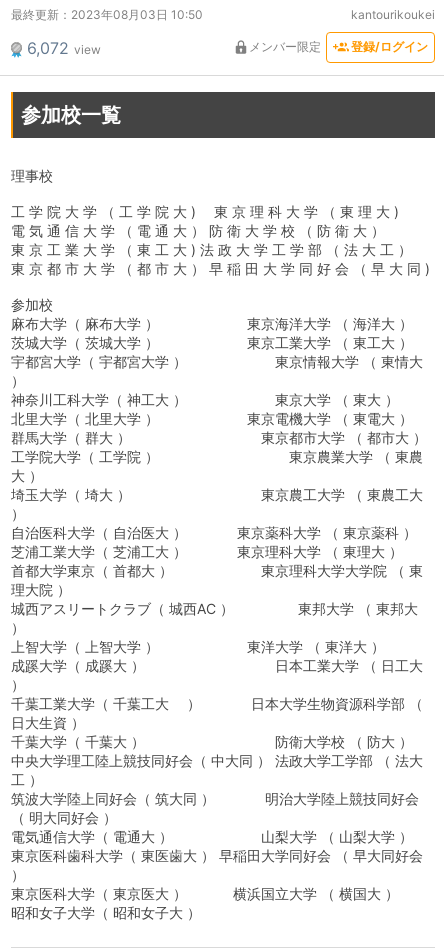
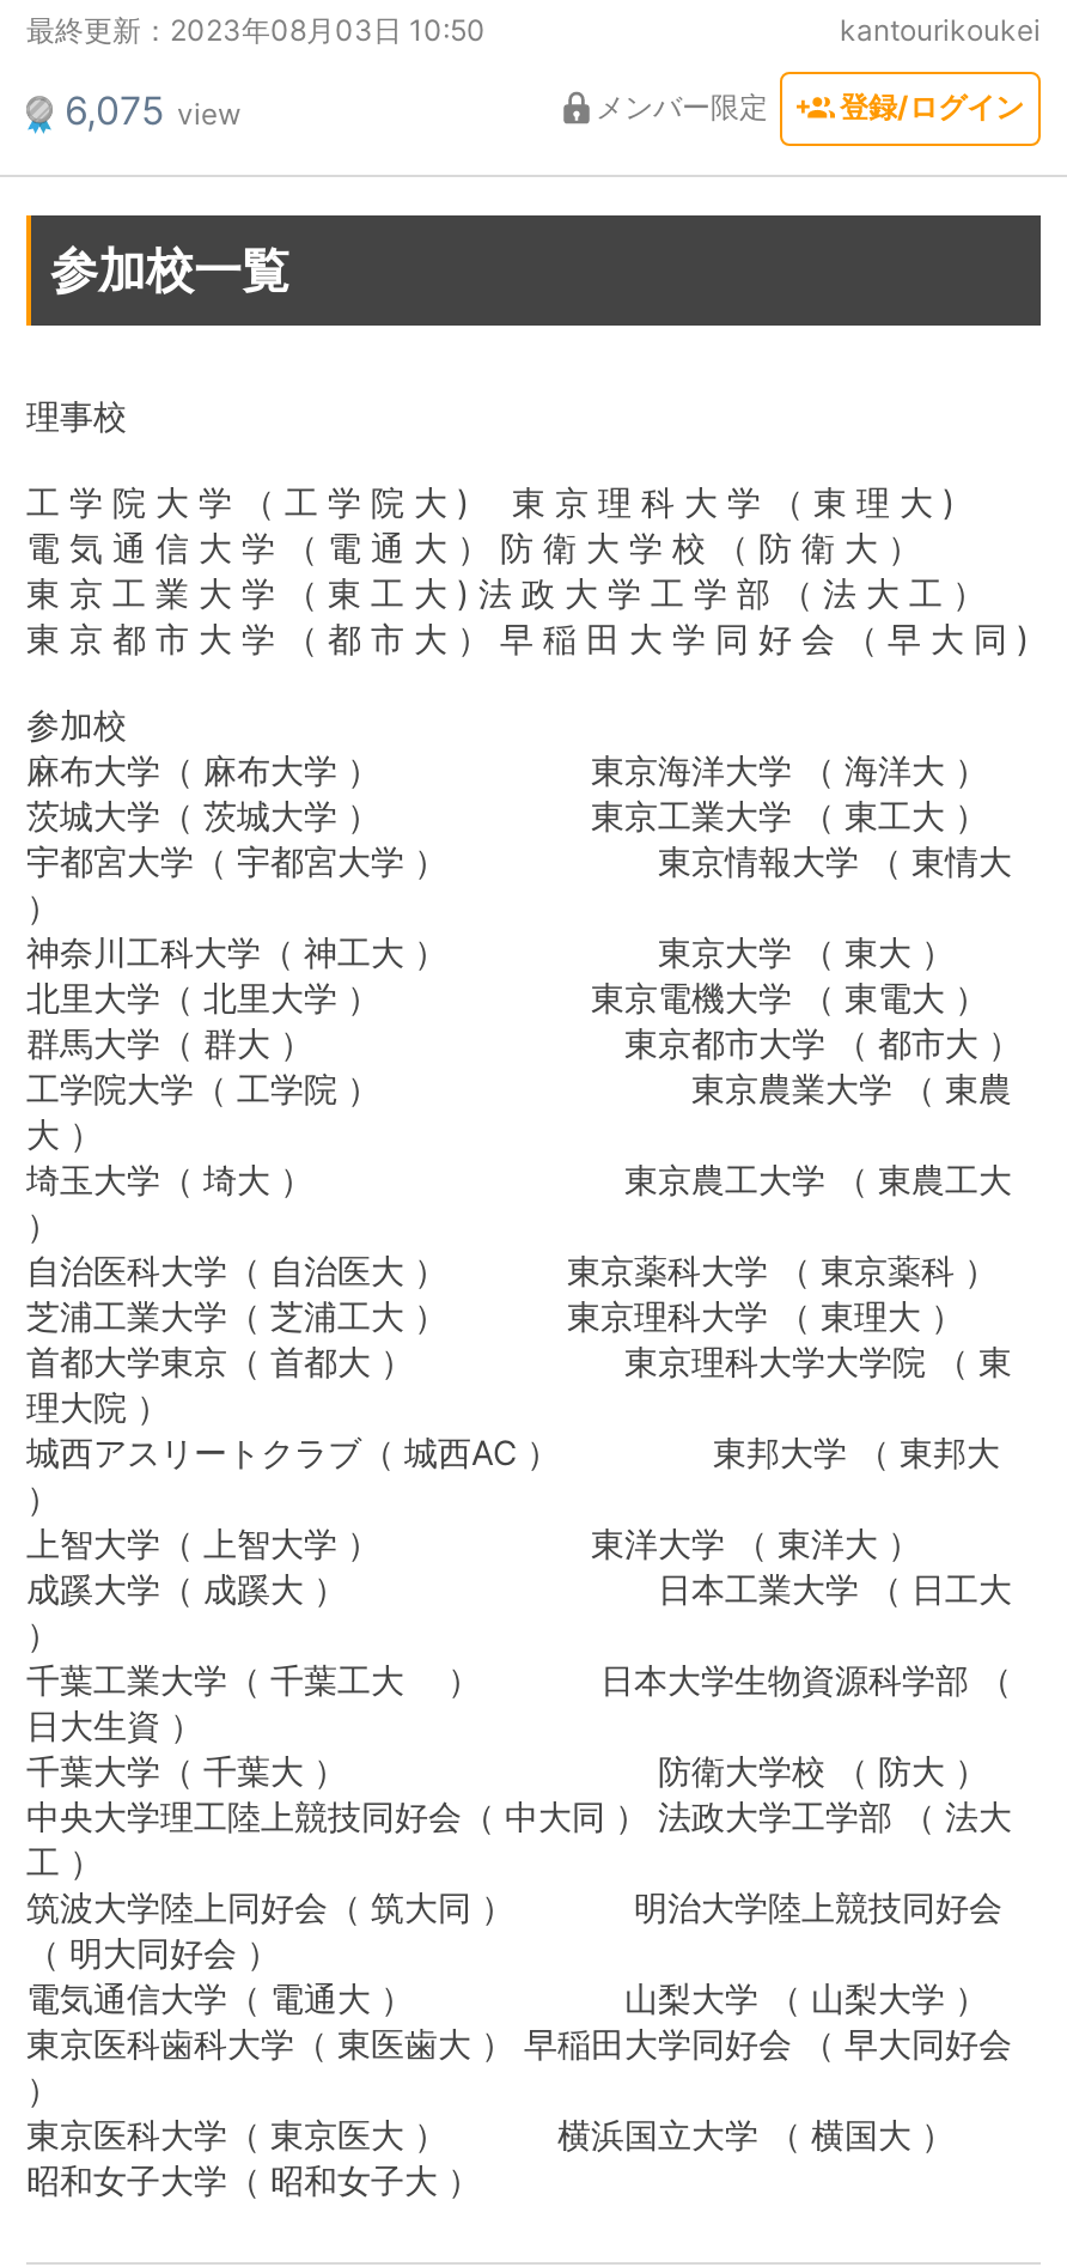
[27,37,101,57] 6,072 view -> [65,85,242,133] 6,075 view

